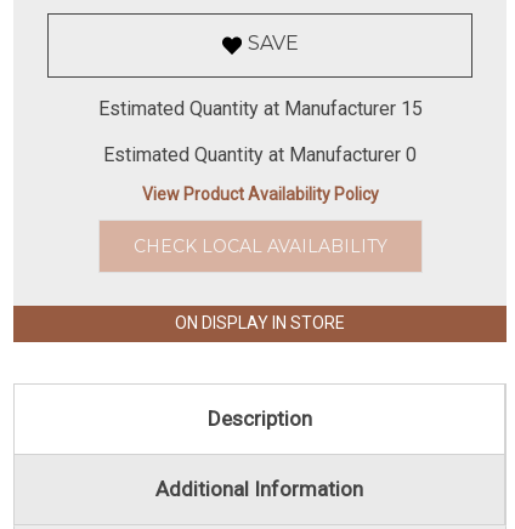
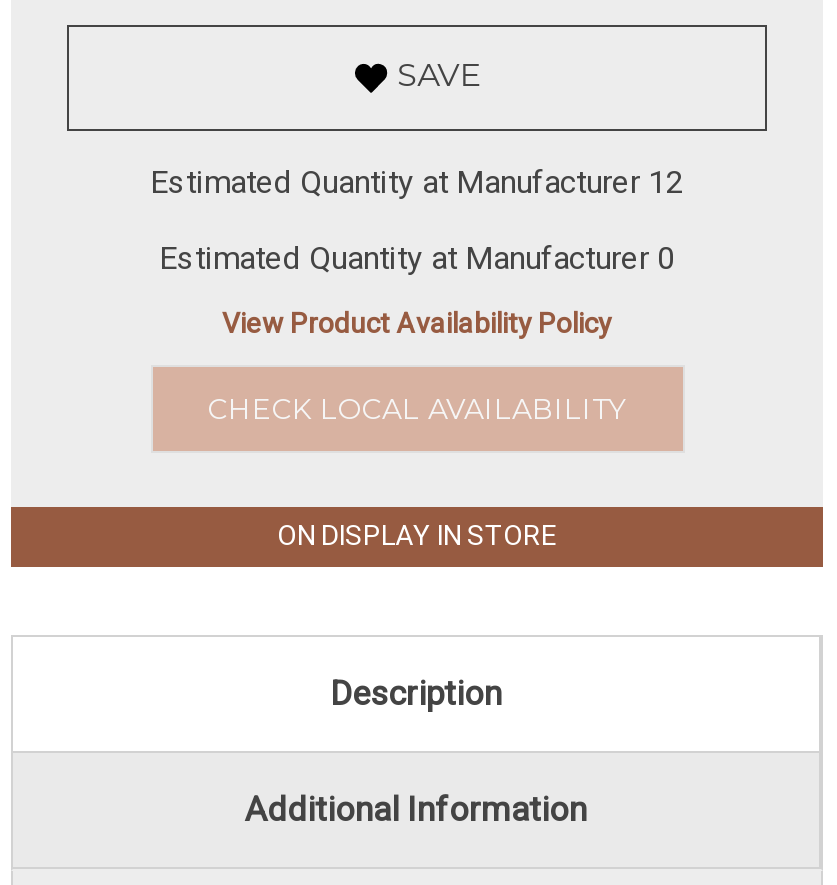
[98,97,422,120] Estimated Quantity at Manufacturer 15 -> [150,162,684,200] Estimated Quantity at Manufacturer 12

